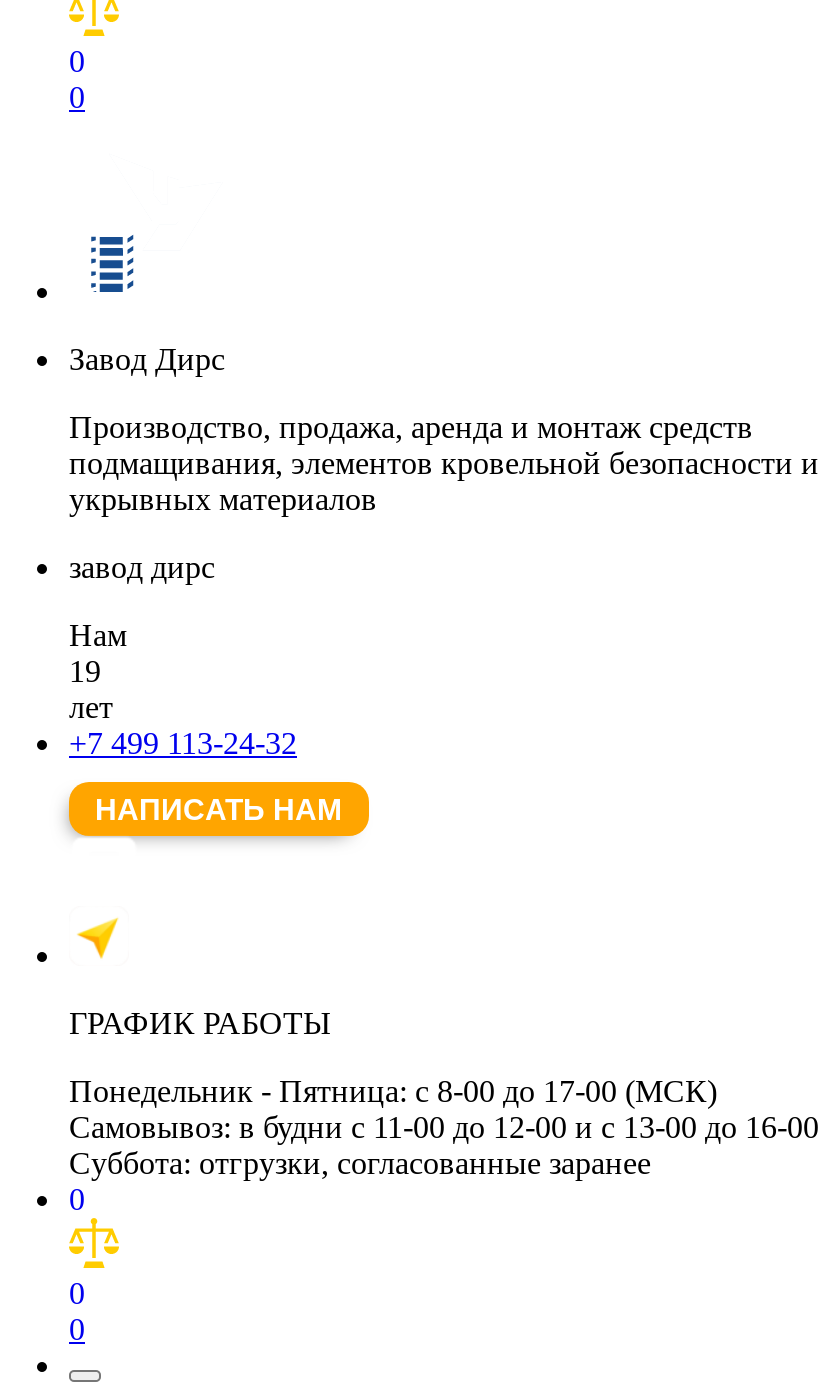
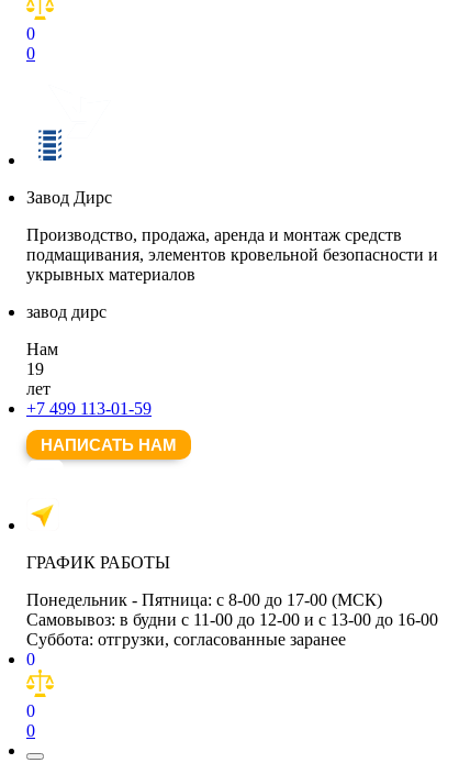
[69,725,297,759] +7 499 113-24-32 -> [26,399,152,417] +7 499 113-01-59

